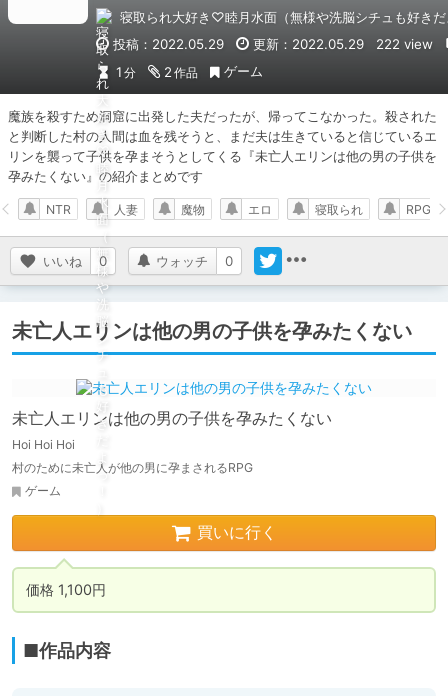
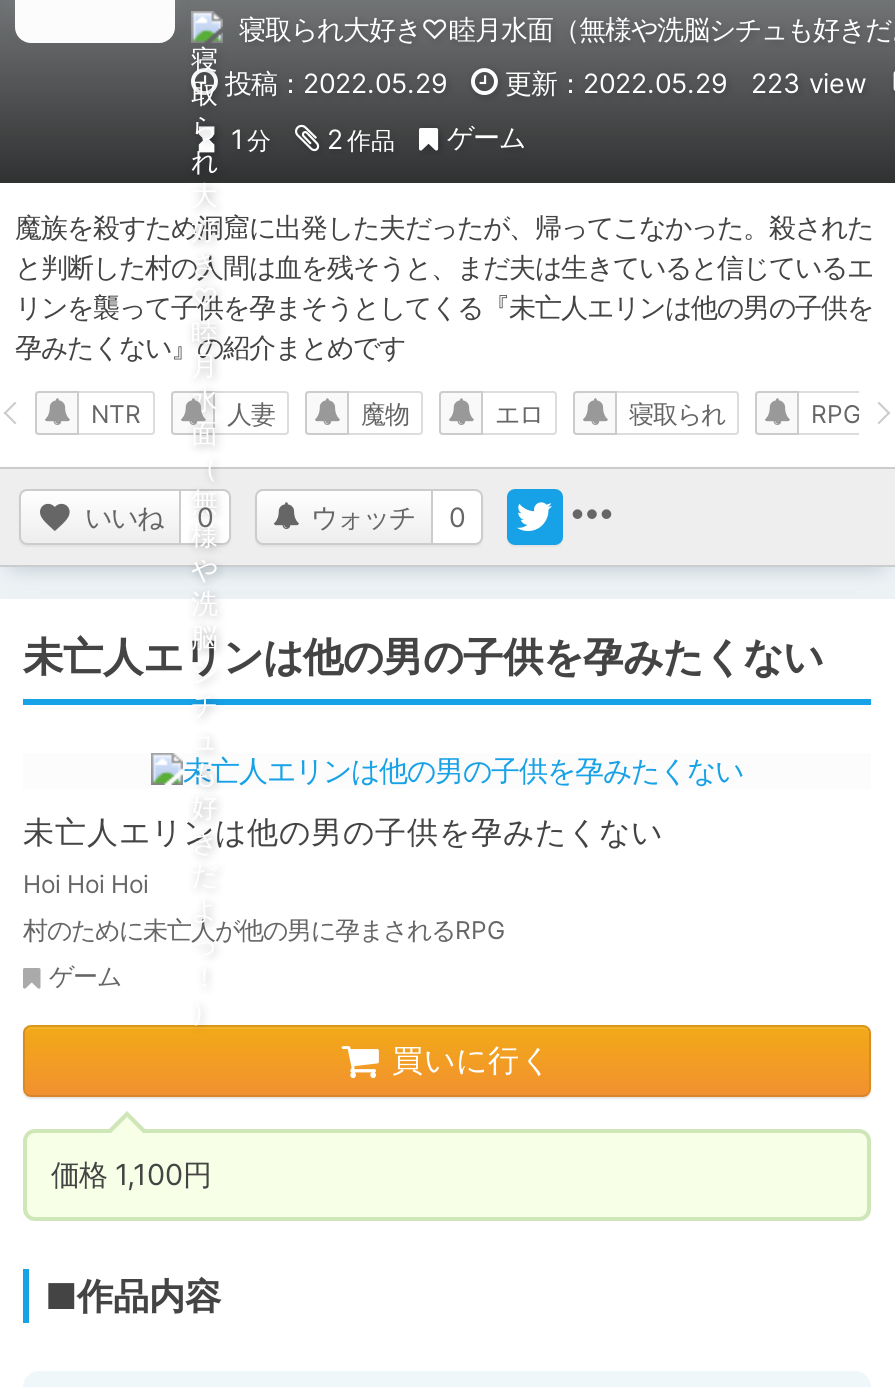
[113,35,433,51] 投稿：2022.05.29 更新：2022.05.29 222 view -> [225,66,867,98] 投稿：2022.05.29 更新：2022.05.29 223 view

